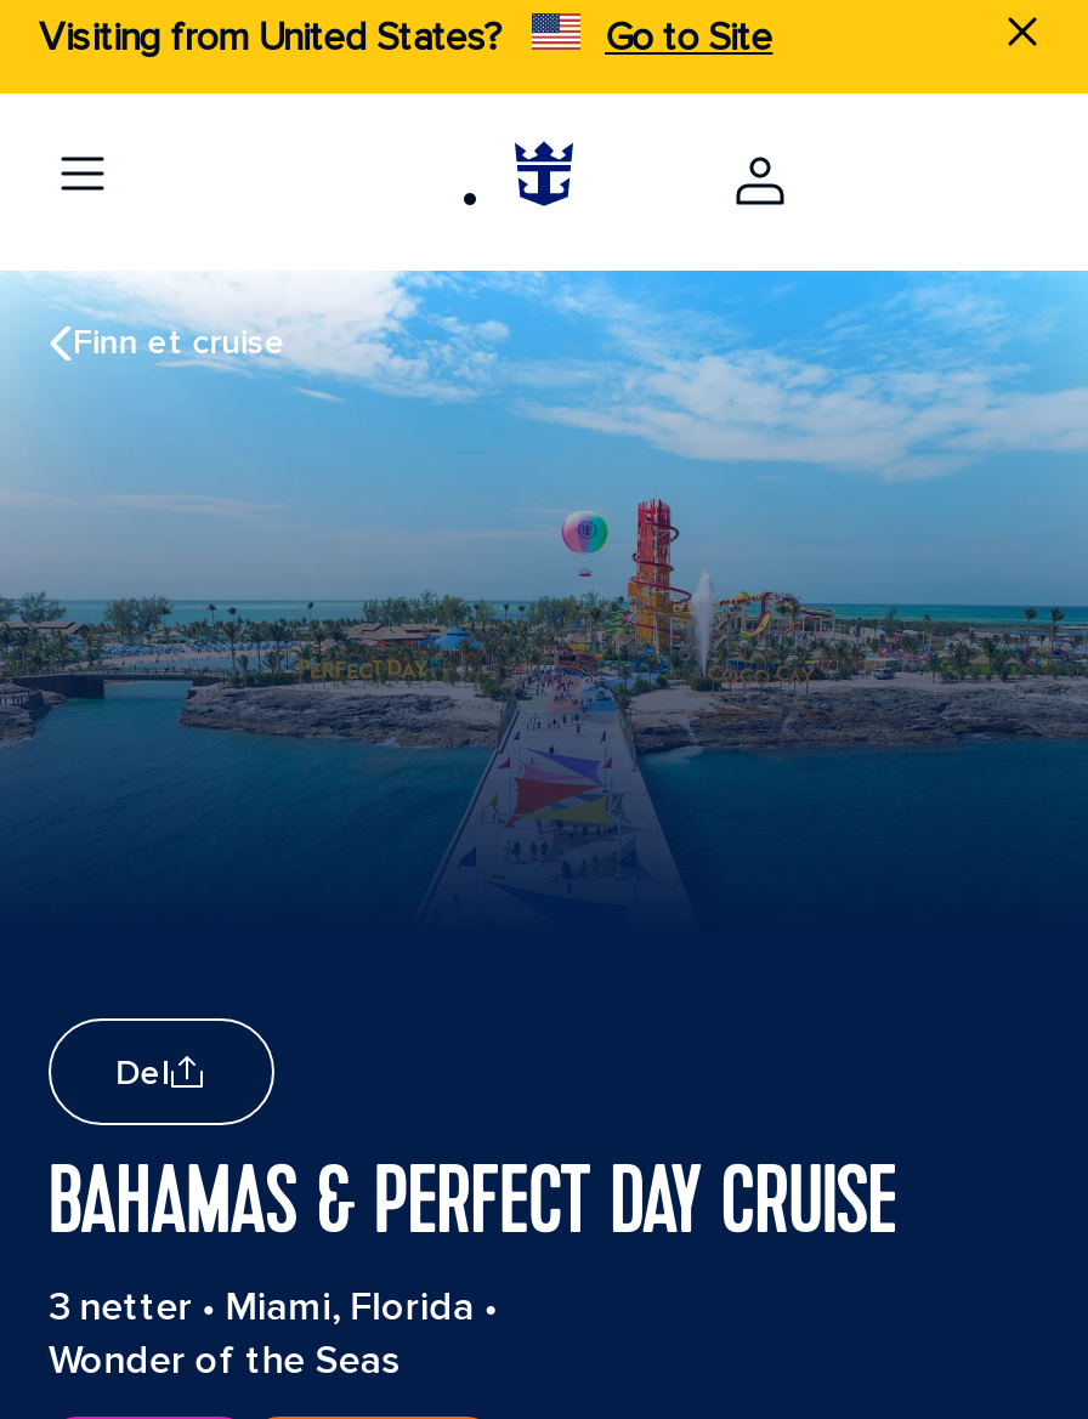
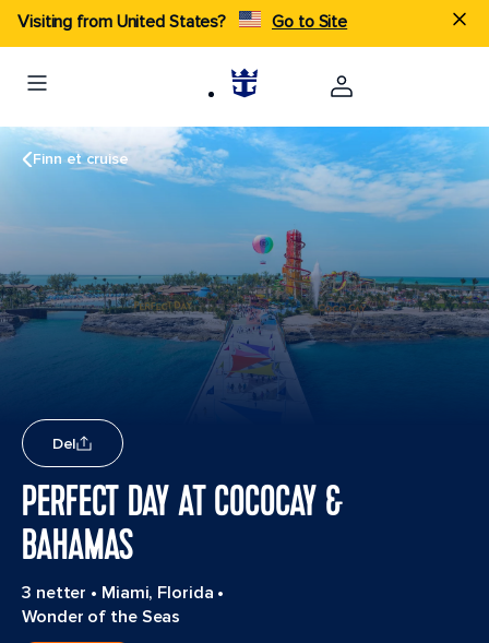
moved [116,1051,168,1092] -> [52,434,76,453]: Del
[49,1142,897,1264] BAHAMAS & PERFECT DAY CRUISE -> [22,475,342,573] PERFECT DAY AT COCOCAY & | BAHAMAS

